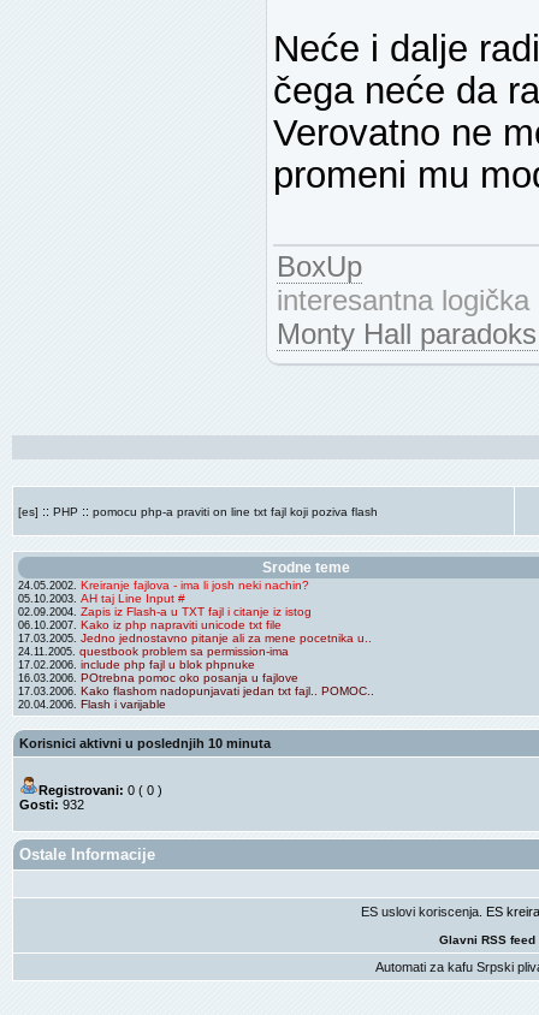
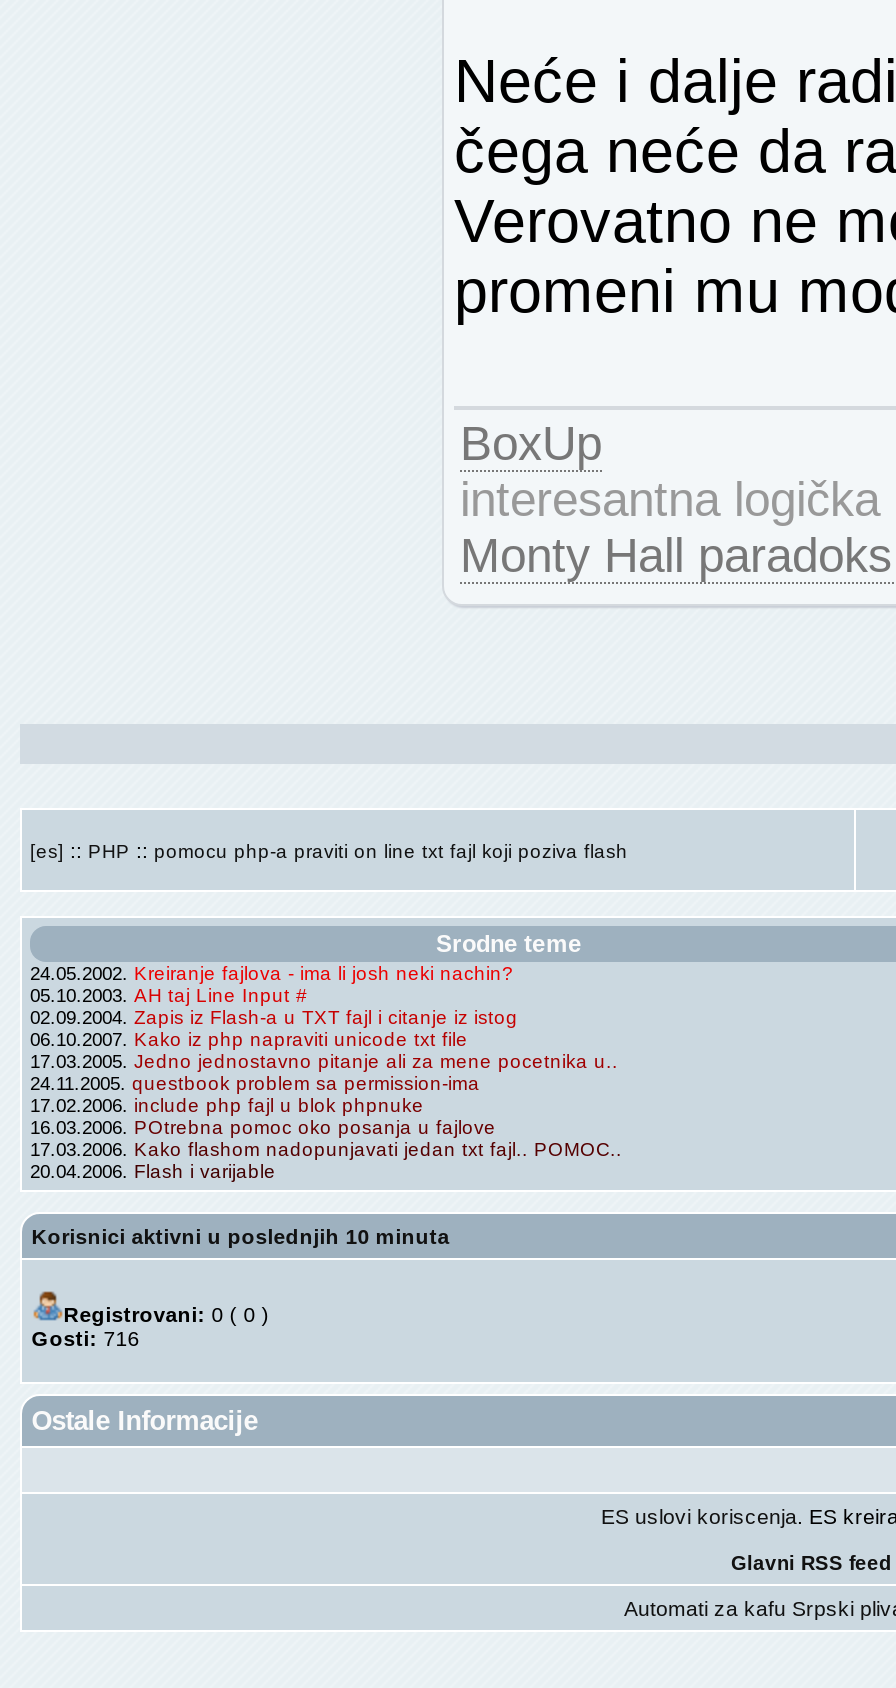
[19,798,84,812] Gosti:932 -> [32,1327,140,1351] Gosti:716

